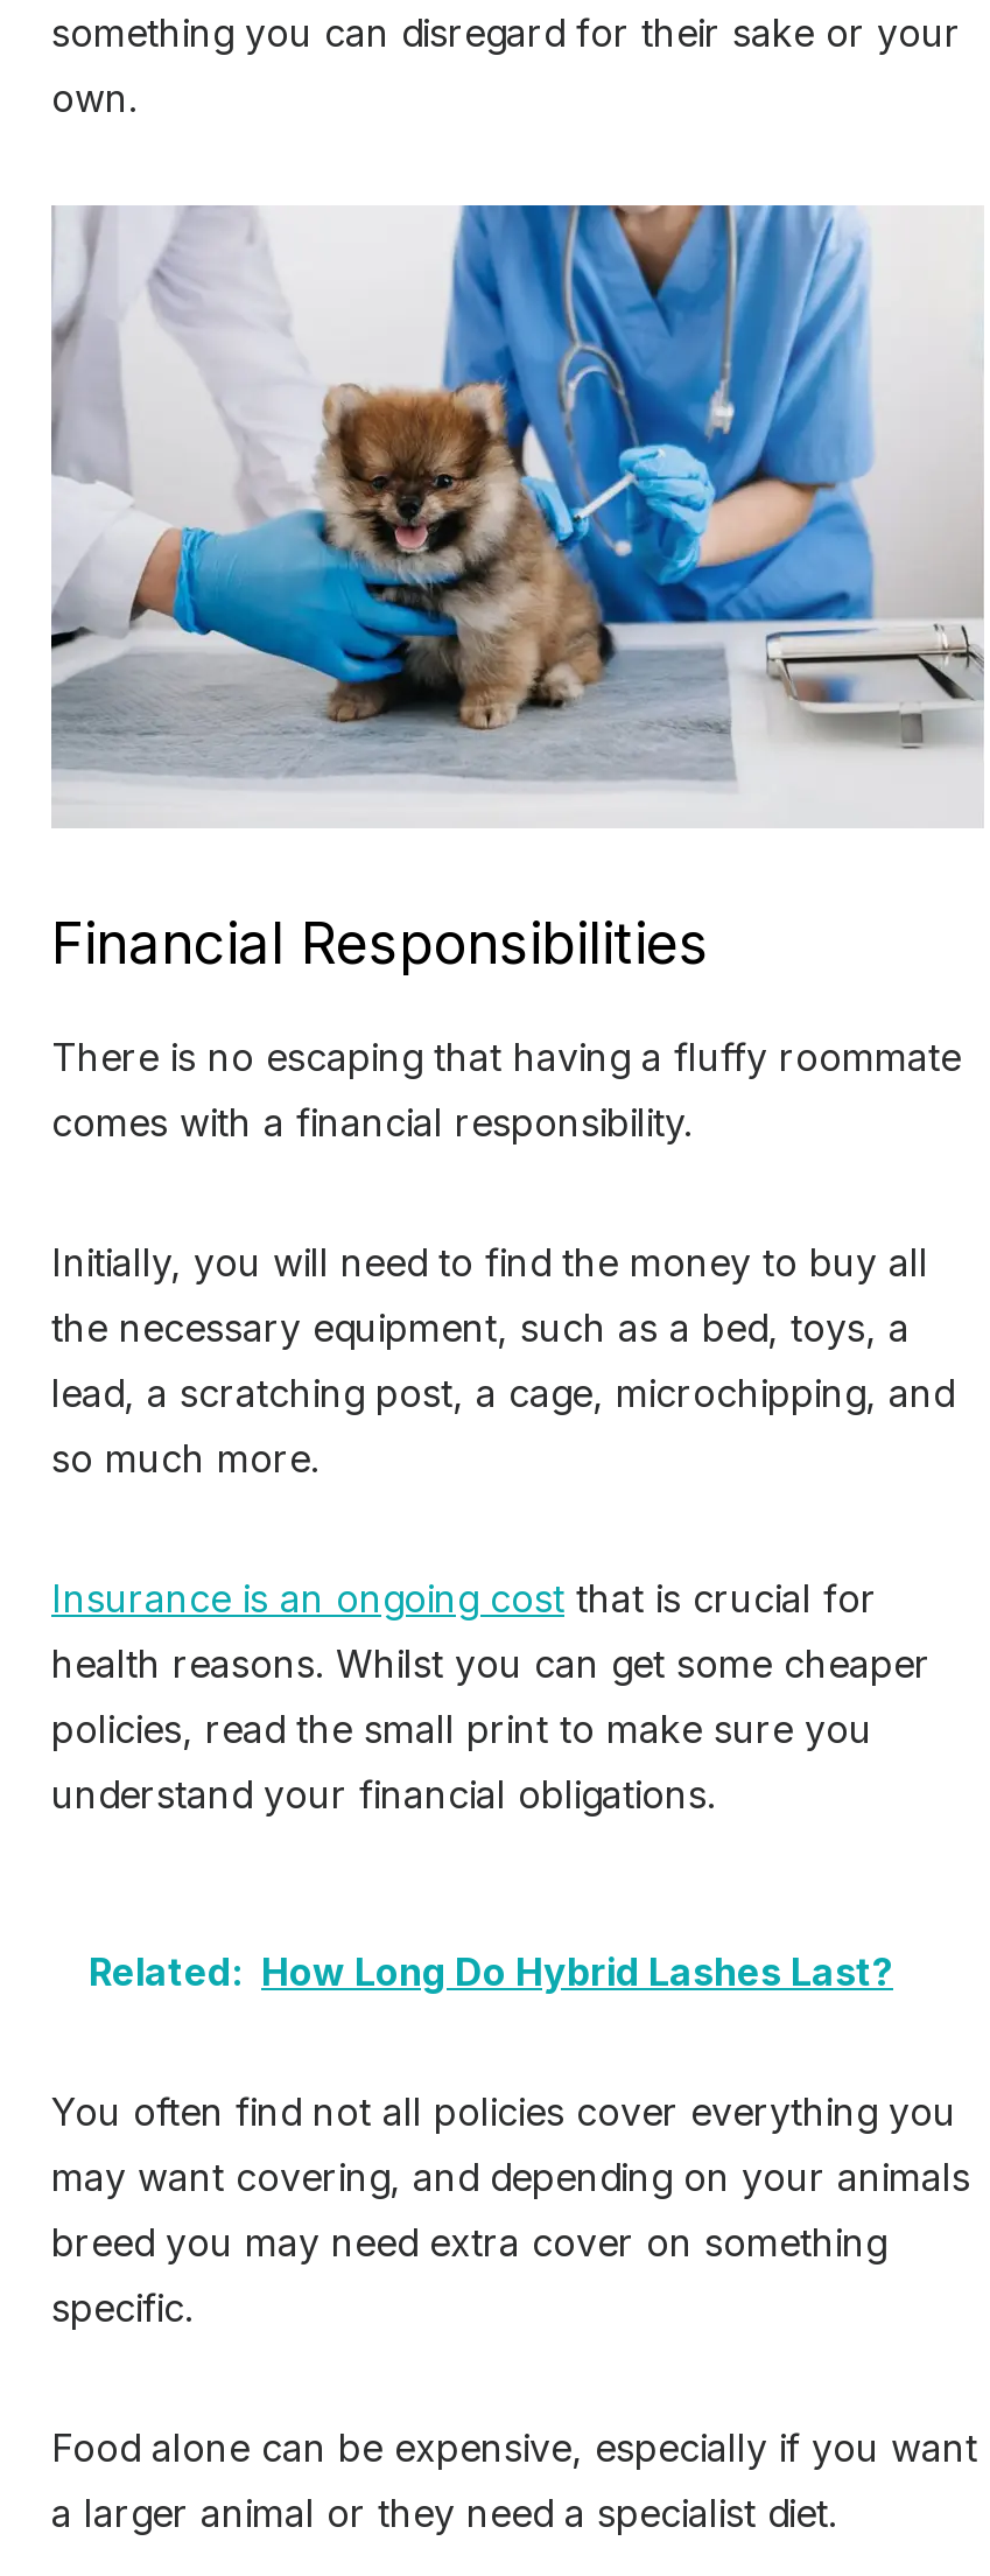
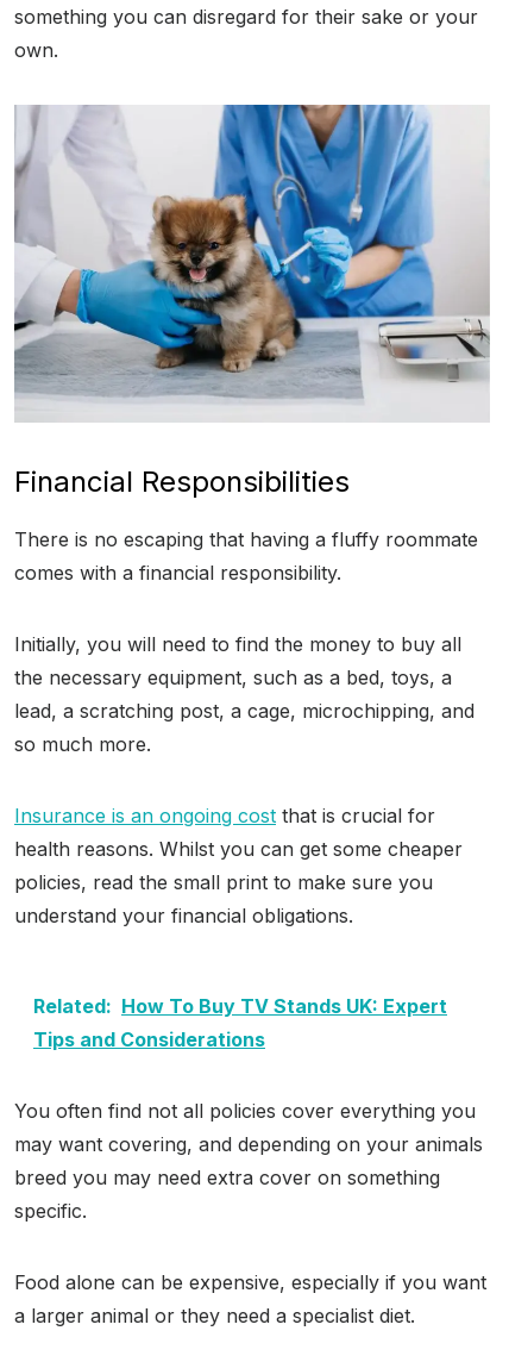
[89,1949,893,1996] Related: How Long Do Hybrid Lashes Last? -> [33,994,447,1052] Related: How To Buy TV Stands UK: Expert | Tips and Considerations

